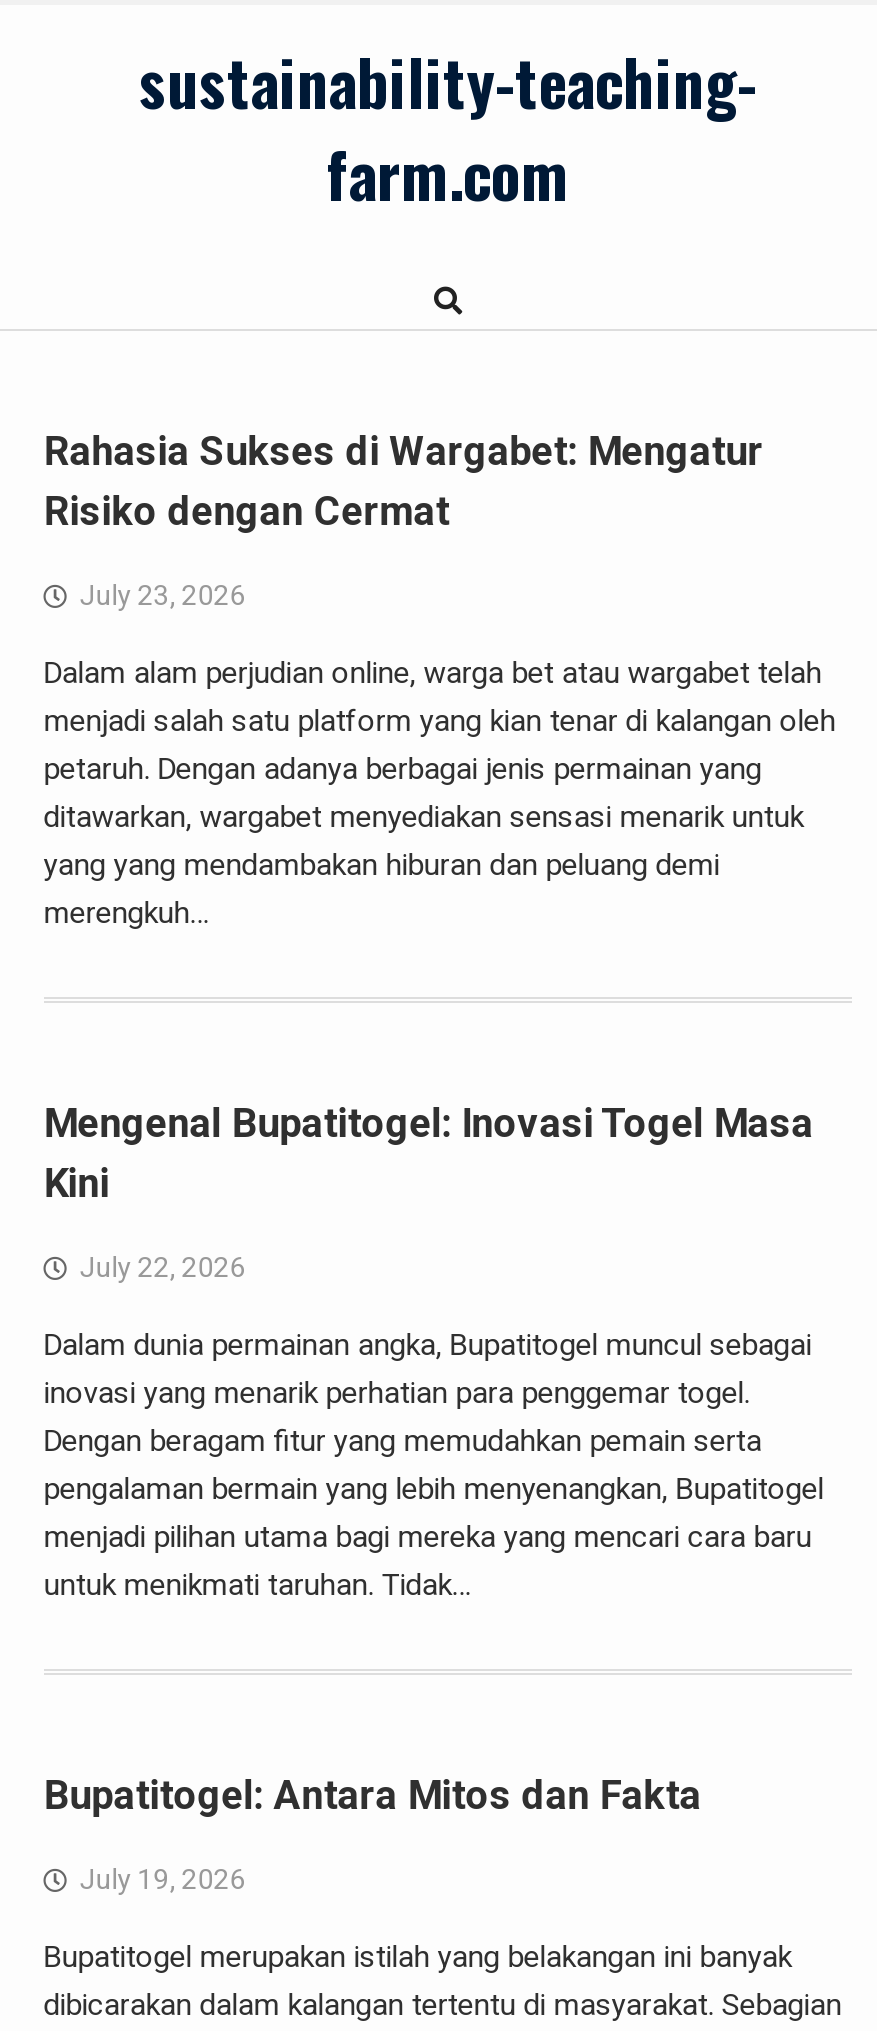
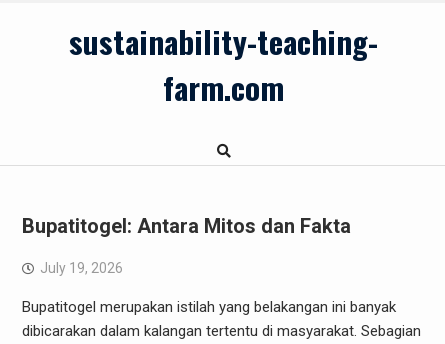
[43,427,835,931] Rahasia Sukses di Wargabet: Mengatur | Risiko dengan Cermat | July 23, 2026 | Dalam alam perjudian online, warga bet atau wargabet telah | menjadi salah satu platform yang kian tenar di kalangan oleh | petaruh. Dengan adanya berbagai jenis permainan yang | ditawarkan, wargabet menyediakan sensasi menarik untuk | yang yang mendambakan hiburan dan peluang demi | merengkuh… -> none
[43,1099,823,1603] Mengenal Bupatitogel: Inovasi Togel Masa | Kini | July 22, 2026 | Dalam dunia permainan angka, Bupatitogel muncul sebagai | inovasi yang menarik perhatian para penggemar togel. | Dengan beragam fitur yang memudahkan pemain serta | pengalaman bermain yang lebih menyenangkan, Bupatitogel | menjadi pilihan utama bagi mereka yang mencari cara baru | untuk menikmati taruhan. Tidak… -> none

